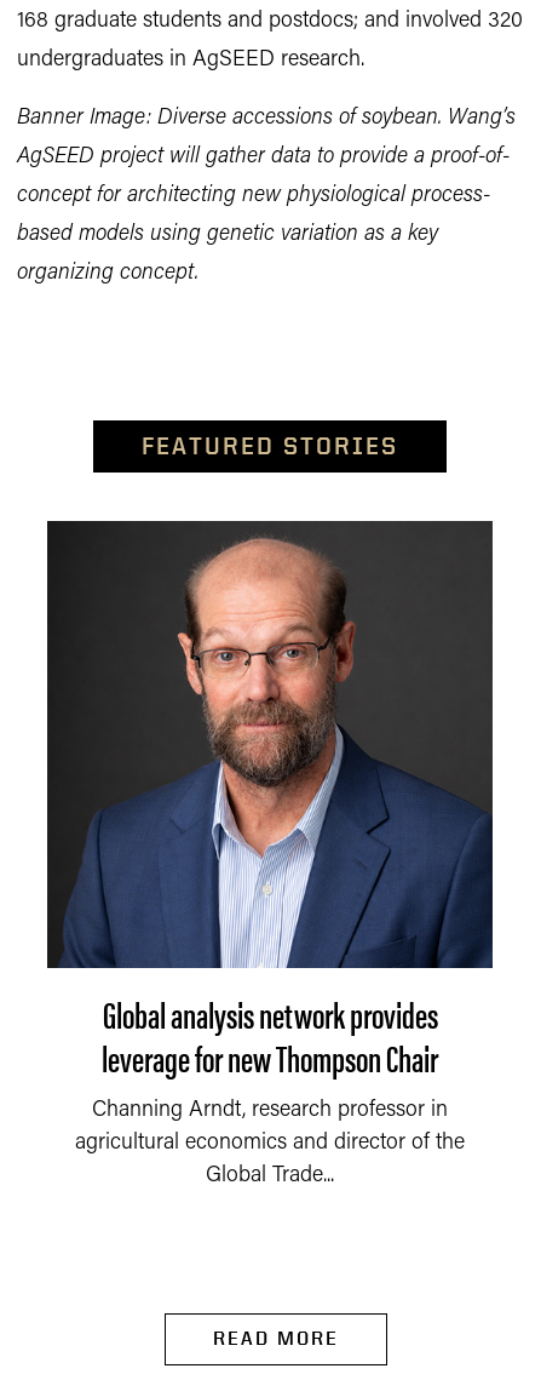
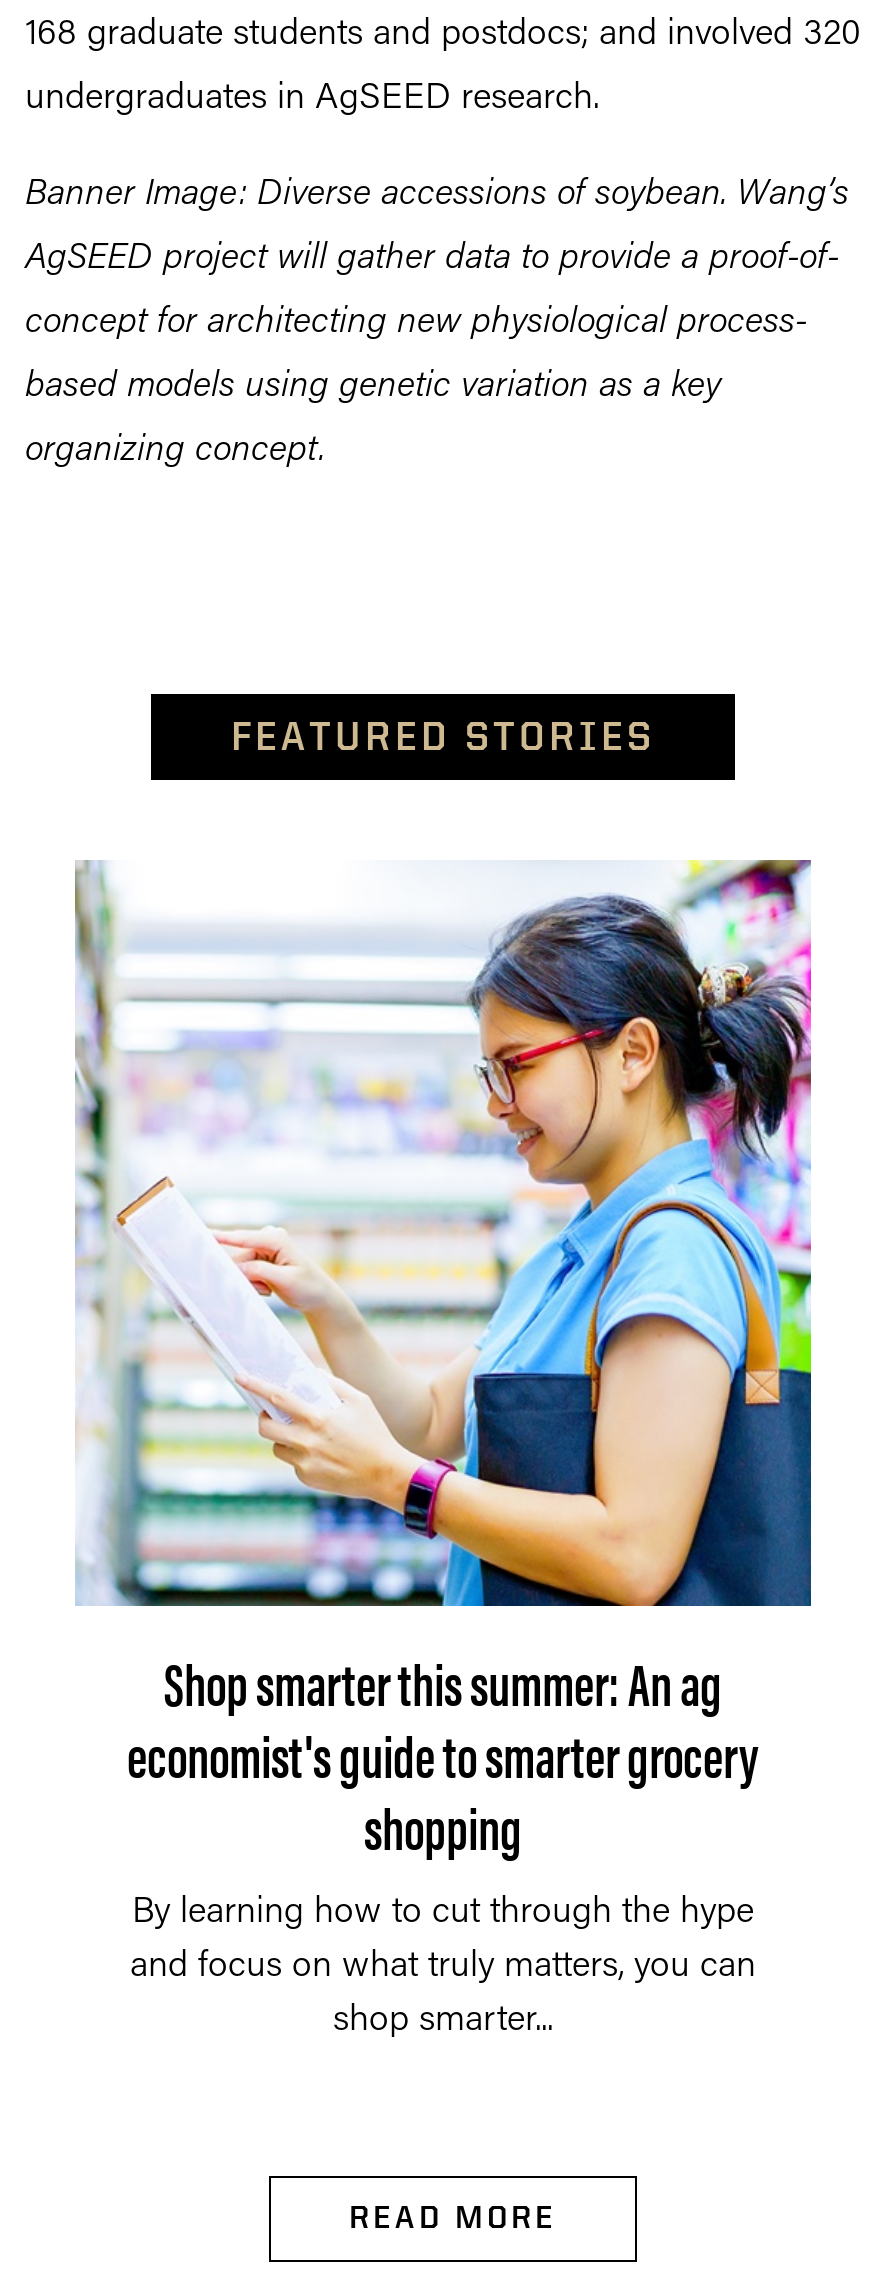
[46,520,494,1187] [image] | Global analysis network provides | leverage for new Thompson Chair | Channing Arndt, research professor in | agricultural economics and director of the | Global Trade... -> [73,858,813,2040] [image] | Shop smarter this summer: An ag | economist's guide to smarter grocery | shopping | By learning how to cut through the hype | and focus on what truly matters, you can | shop smarter...

